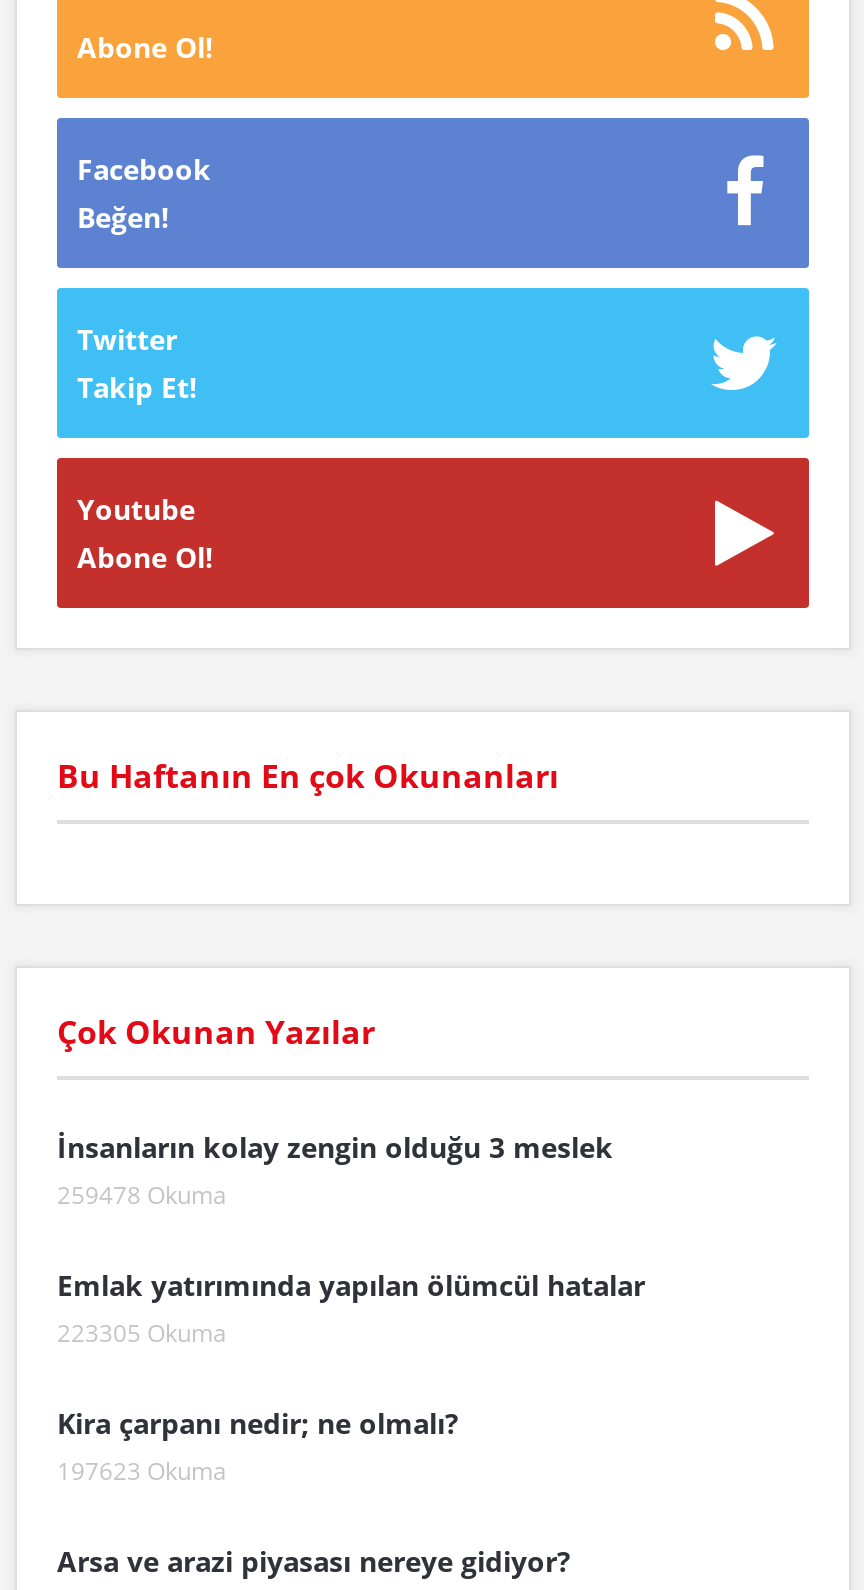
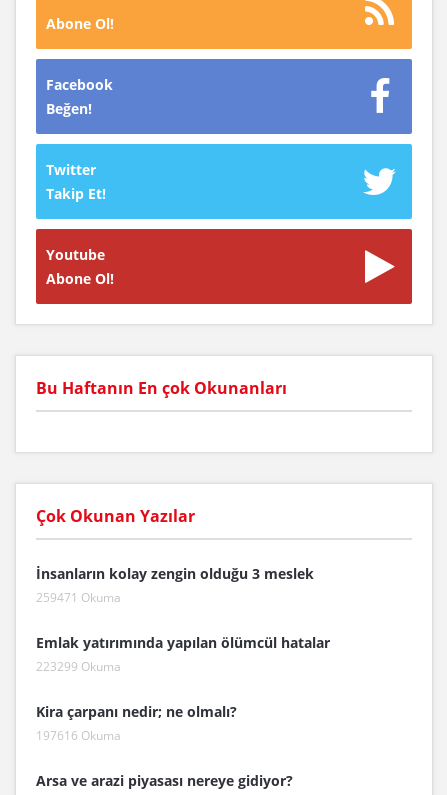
[57,1178,227,1212] 259478 Okuma -> [36,589,121,606] 259471 Okuma
[57,1316,227,1350] 223305 Okuma -> [36,658,121,675] 223299 Okuma
[57,1454,227,1488] 197623 Okuma -> [36,727,121,744] 197616 Okuma

